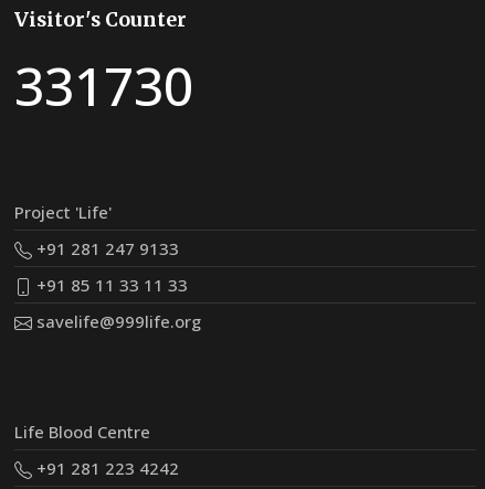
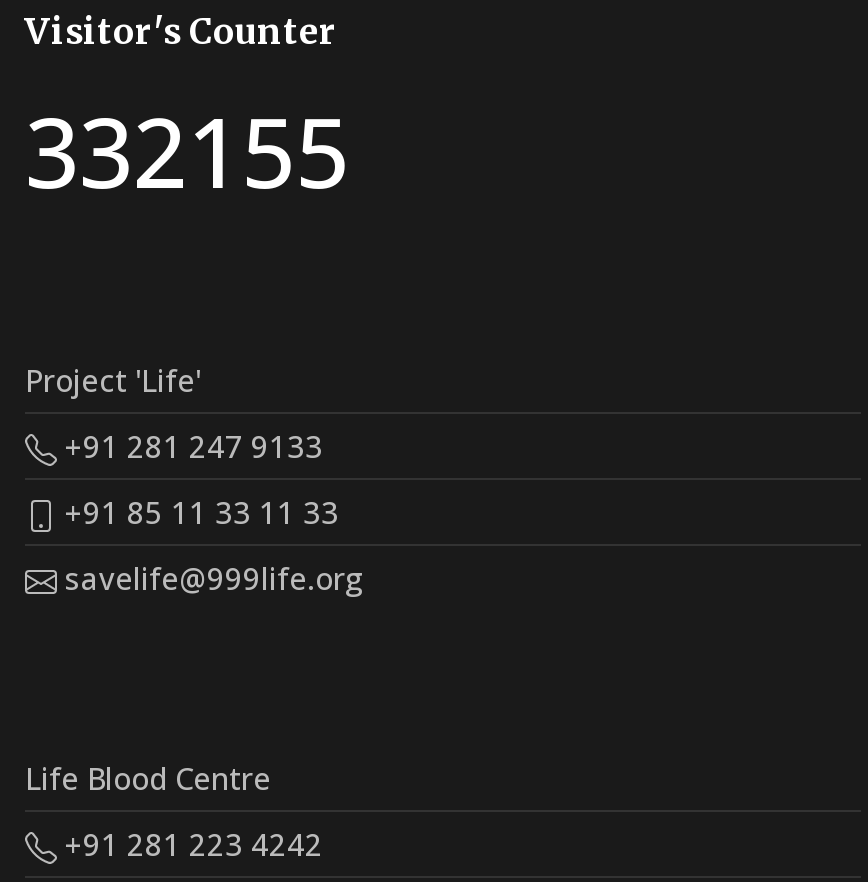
[14,50,193,122] 331730 -> [25,86,349,216] 332155

